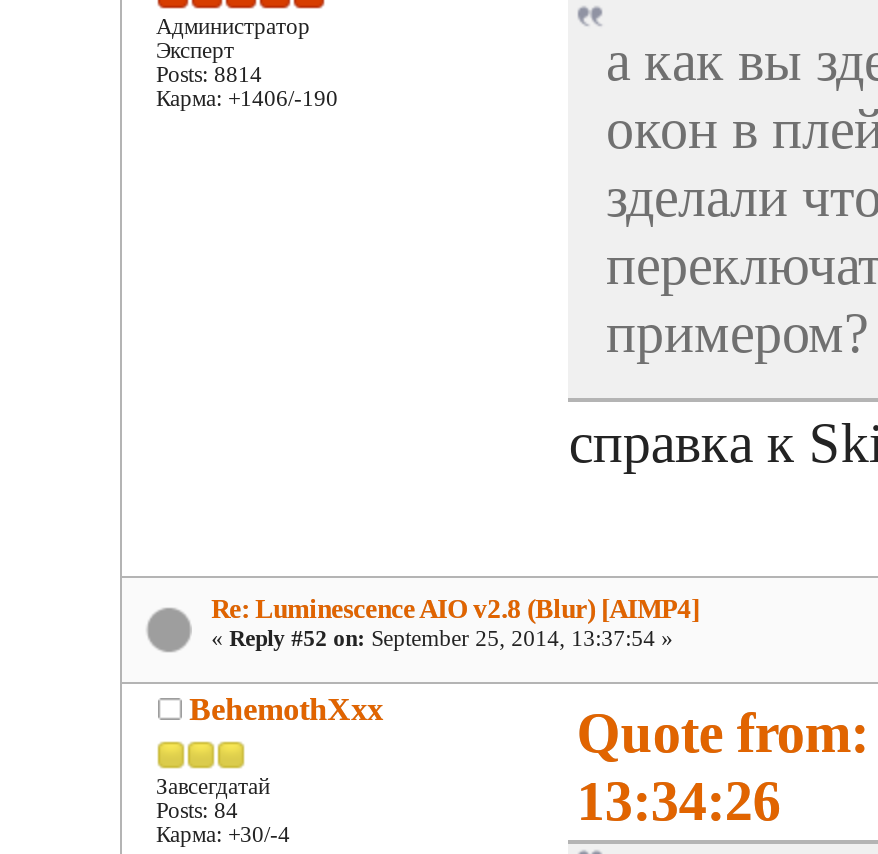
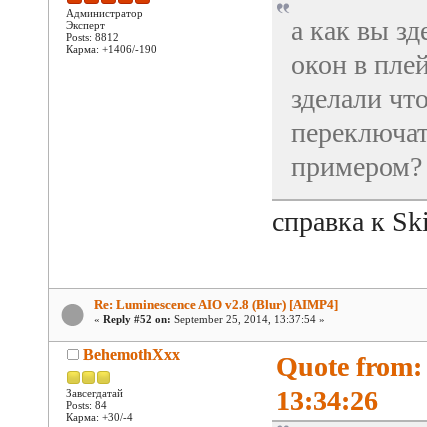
[156,61,262,85] Posts: 8814 -> [66,31,119,43] Posts: 8812

